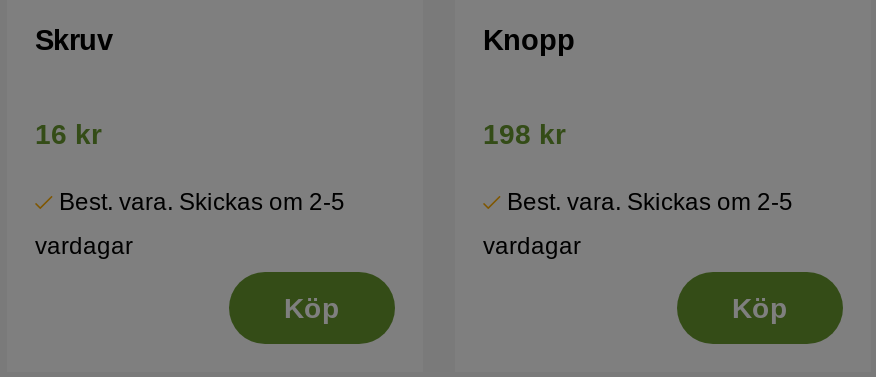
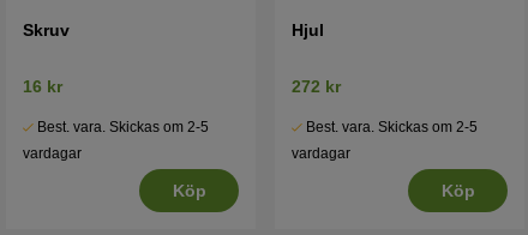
[483,24,575,56] Knopp -> [292,21,324,40] Hjul
[483,118,565,150] 198 kr -> [292,77,341,96] 272 kr

